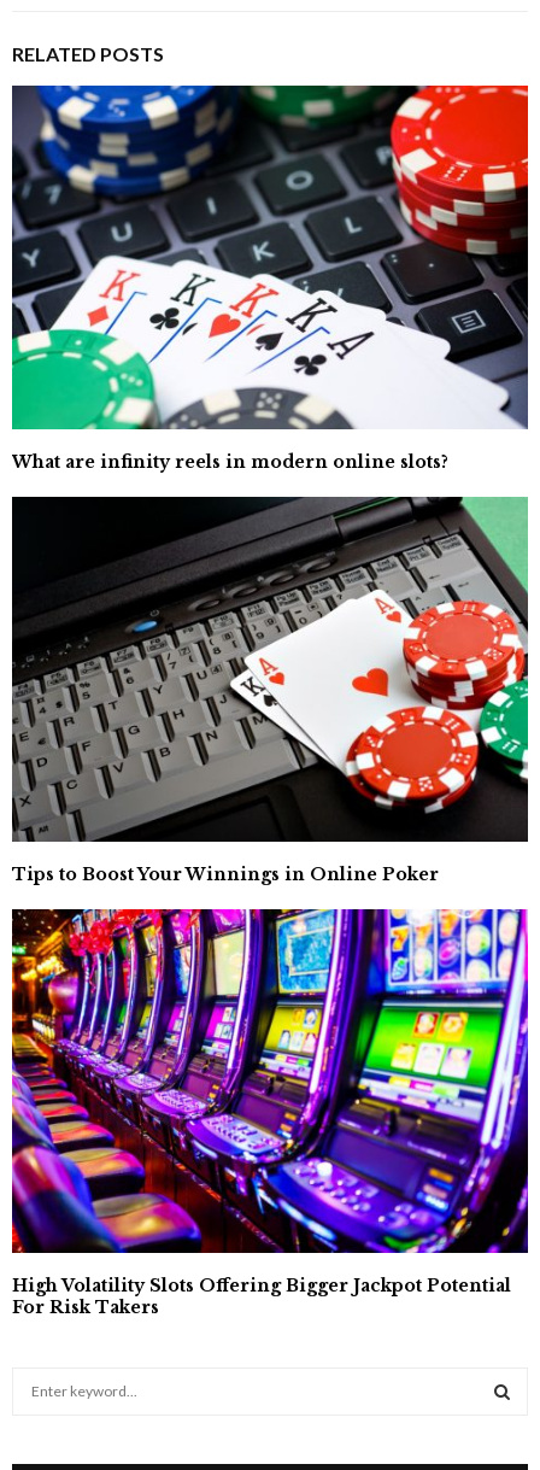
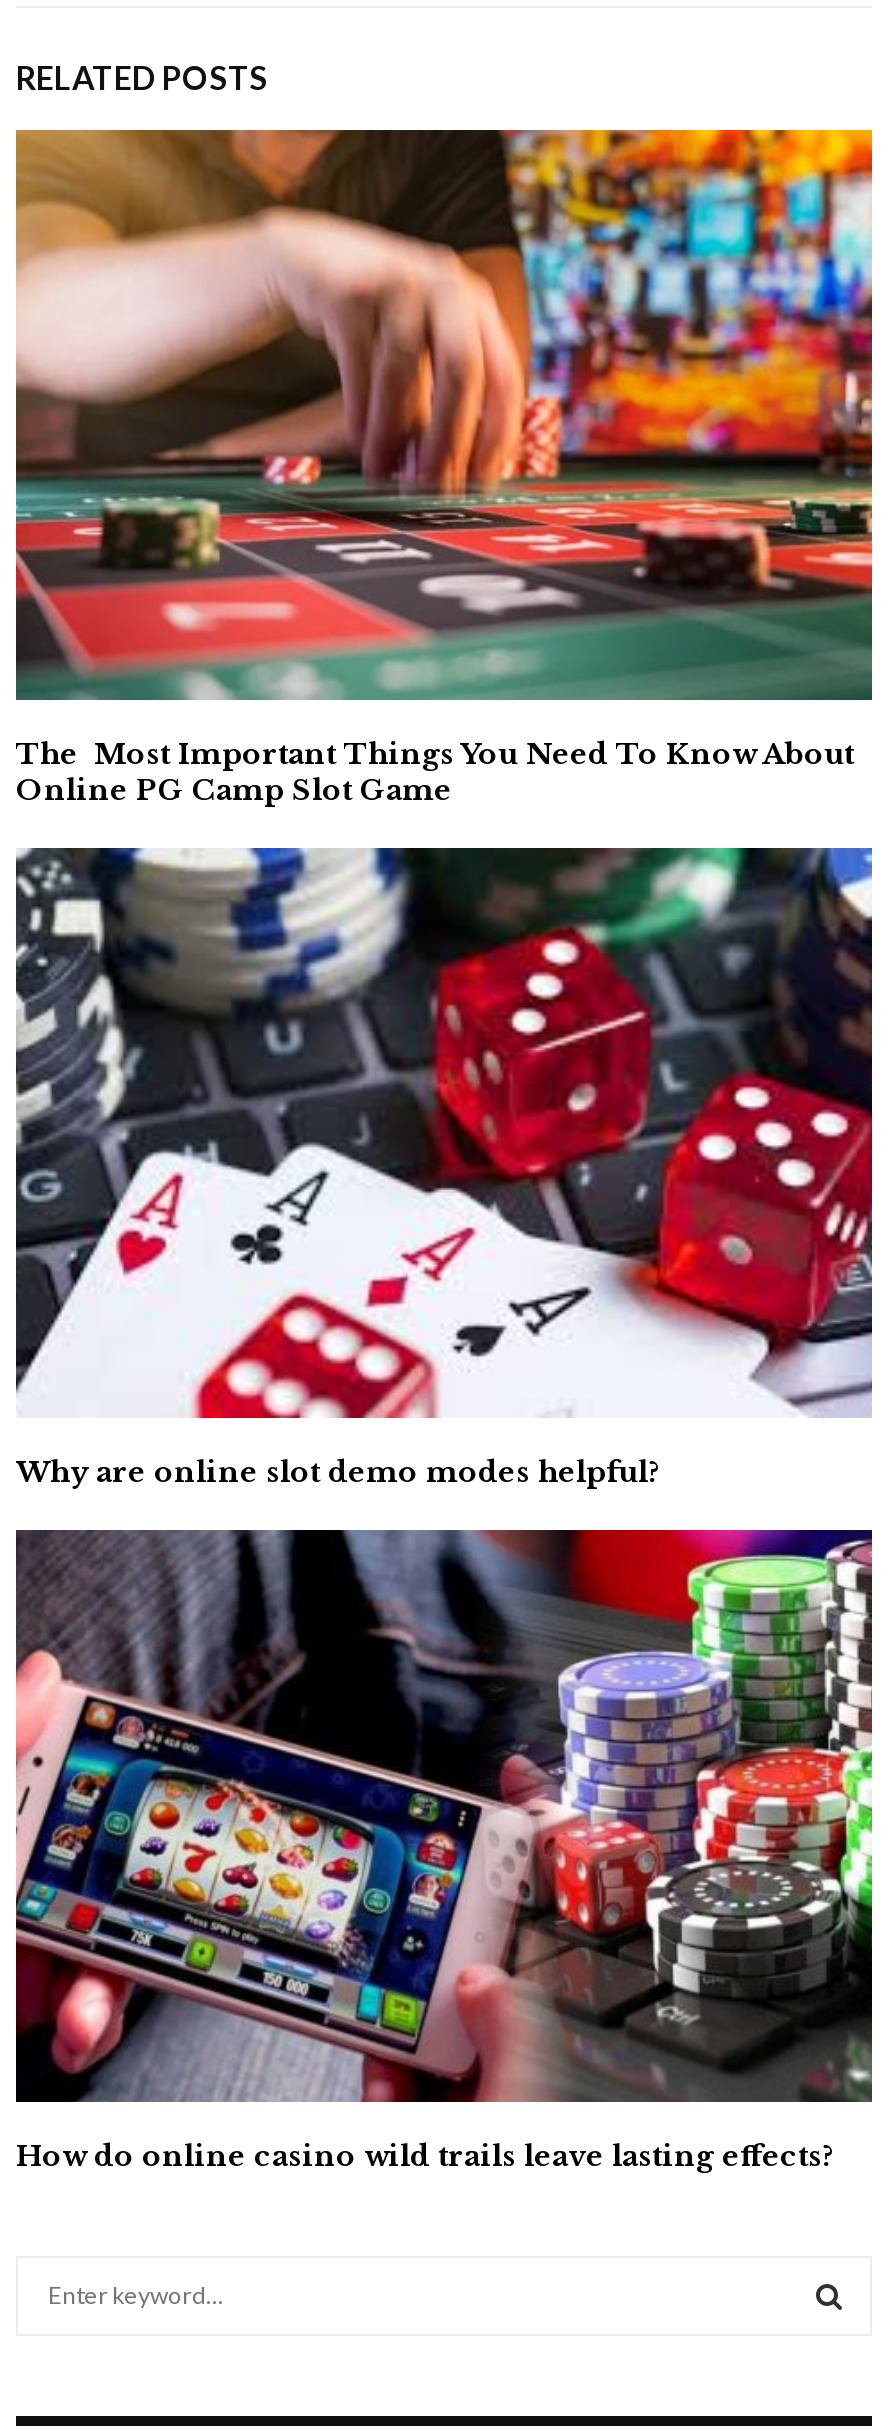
[11,84,529,473] [image] | What are infinity reels in modern online slots? -> [14,128,874,808] [image] | The Most Important Things You Need To Know About | Online PG Camp Slot Game
[11,496,529,885] [image] | Tips to Boost Your Winnings in Online Poker -> [14,812,874,1491] [image] | Why are online slot demo modes helpful?
[11,908,529,1318] [image] | High Volatility Slots Offering Bigger Jackpot Potential | For Risk Takers -> [14,1496,874,2174] [image] | How do online casino wild trails leave lasting effects?

